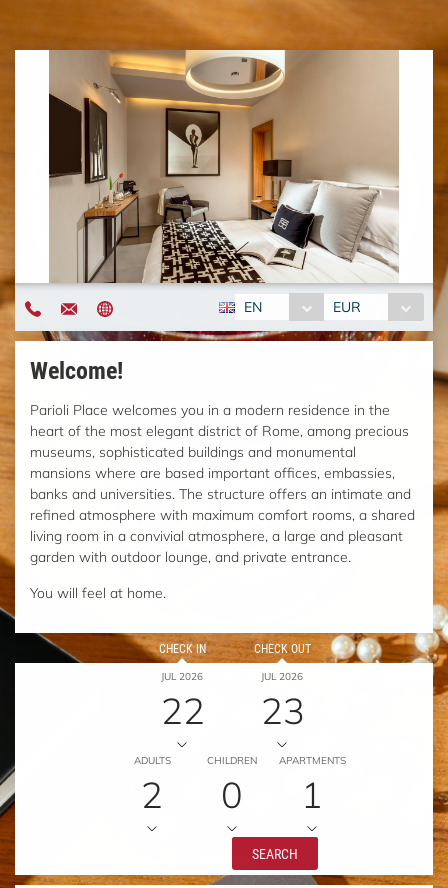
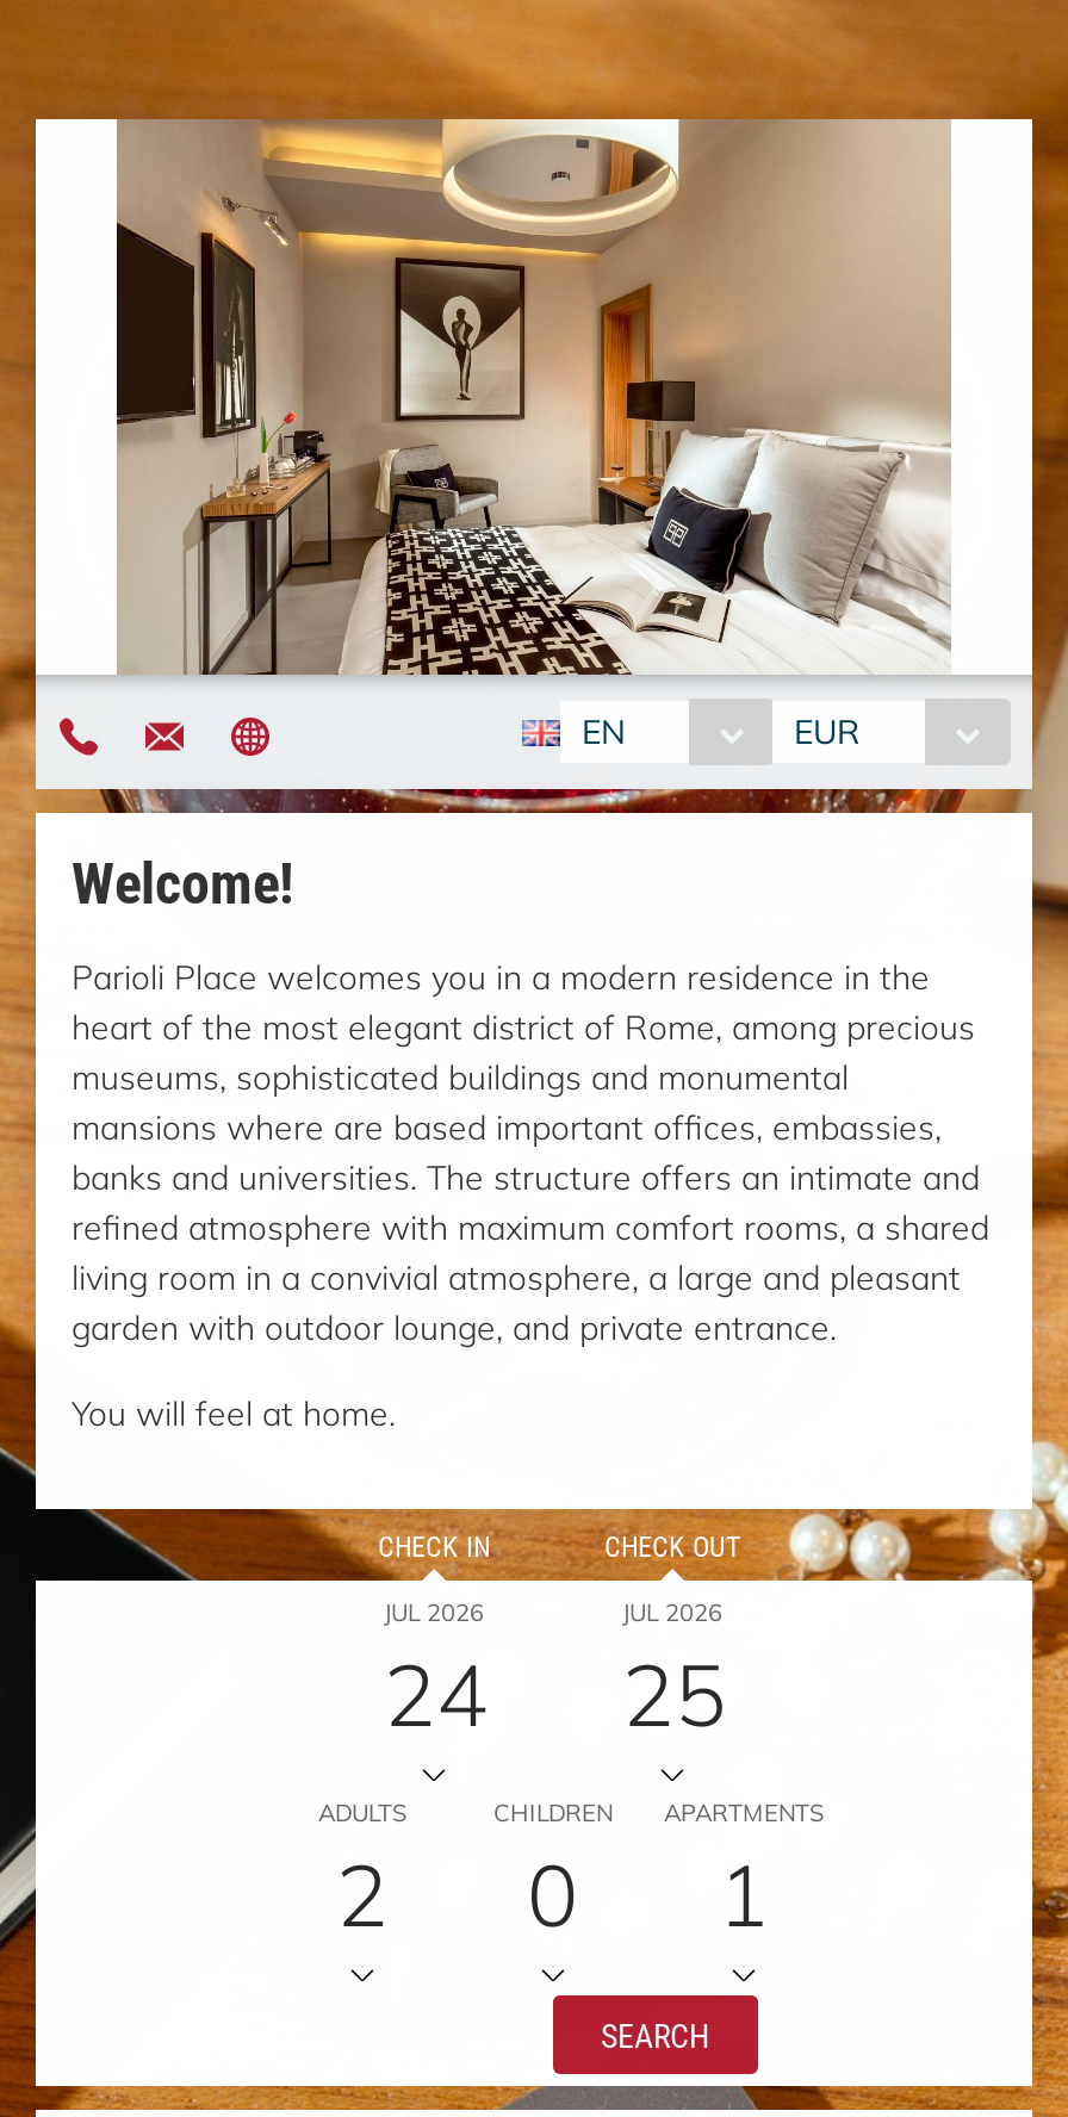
[161,687,205,733] 22 -> [384,1639,489,1748] 24
[261,687,305,733] 23 -> [622,1639,727,1748] 25

